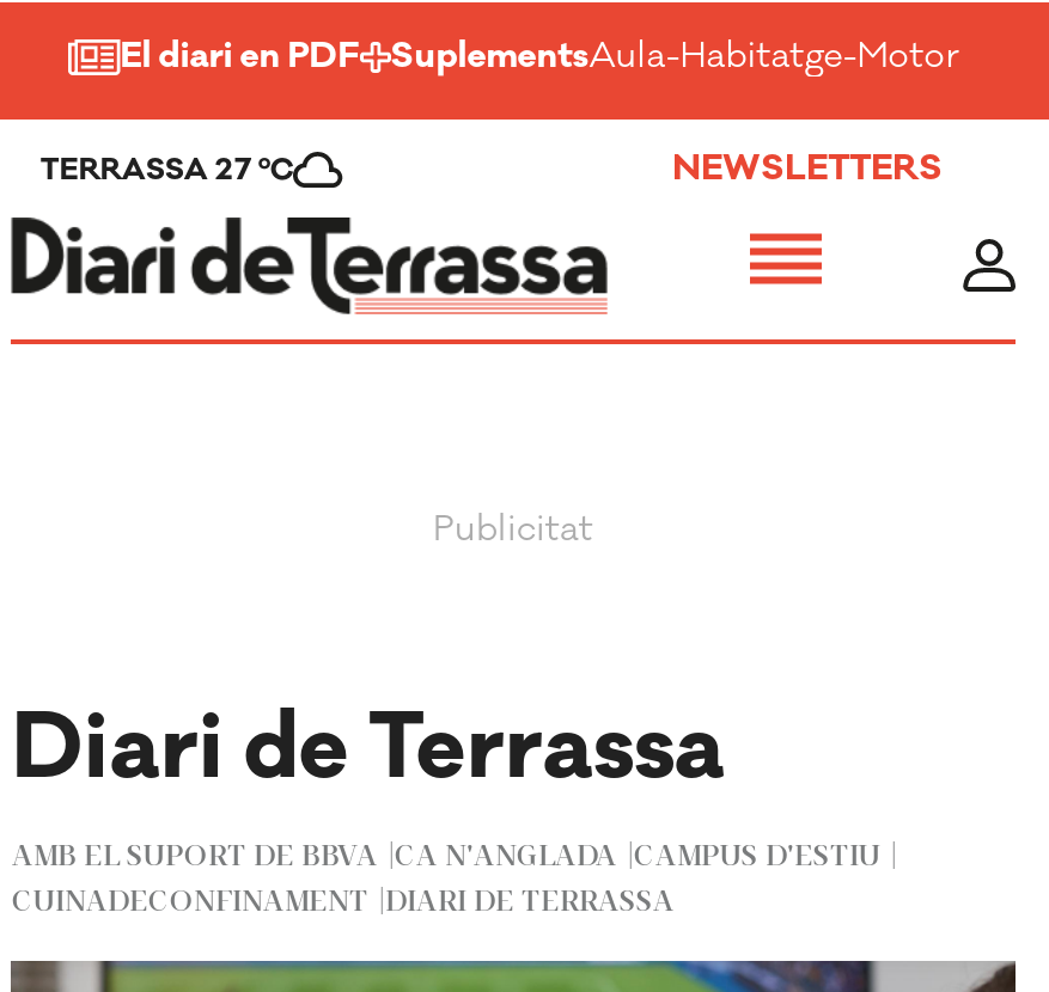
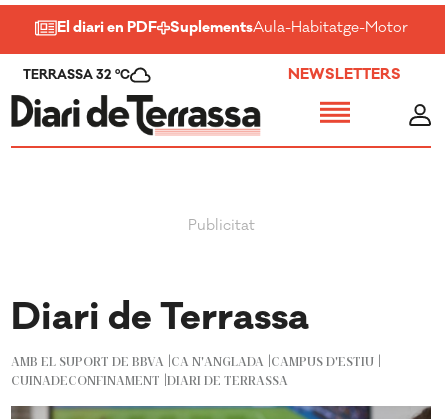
[40,149,294,188] TERRASSA 27 ºC -> [23,66,130,82] TERRASSA 32 ºC

